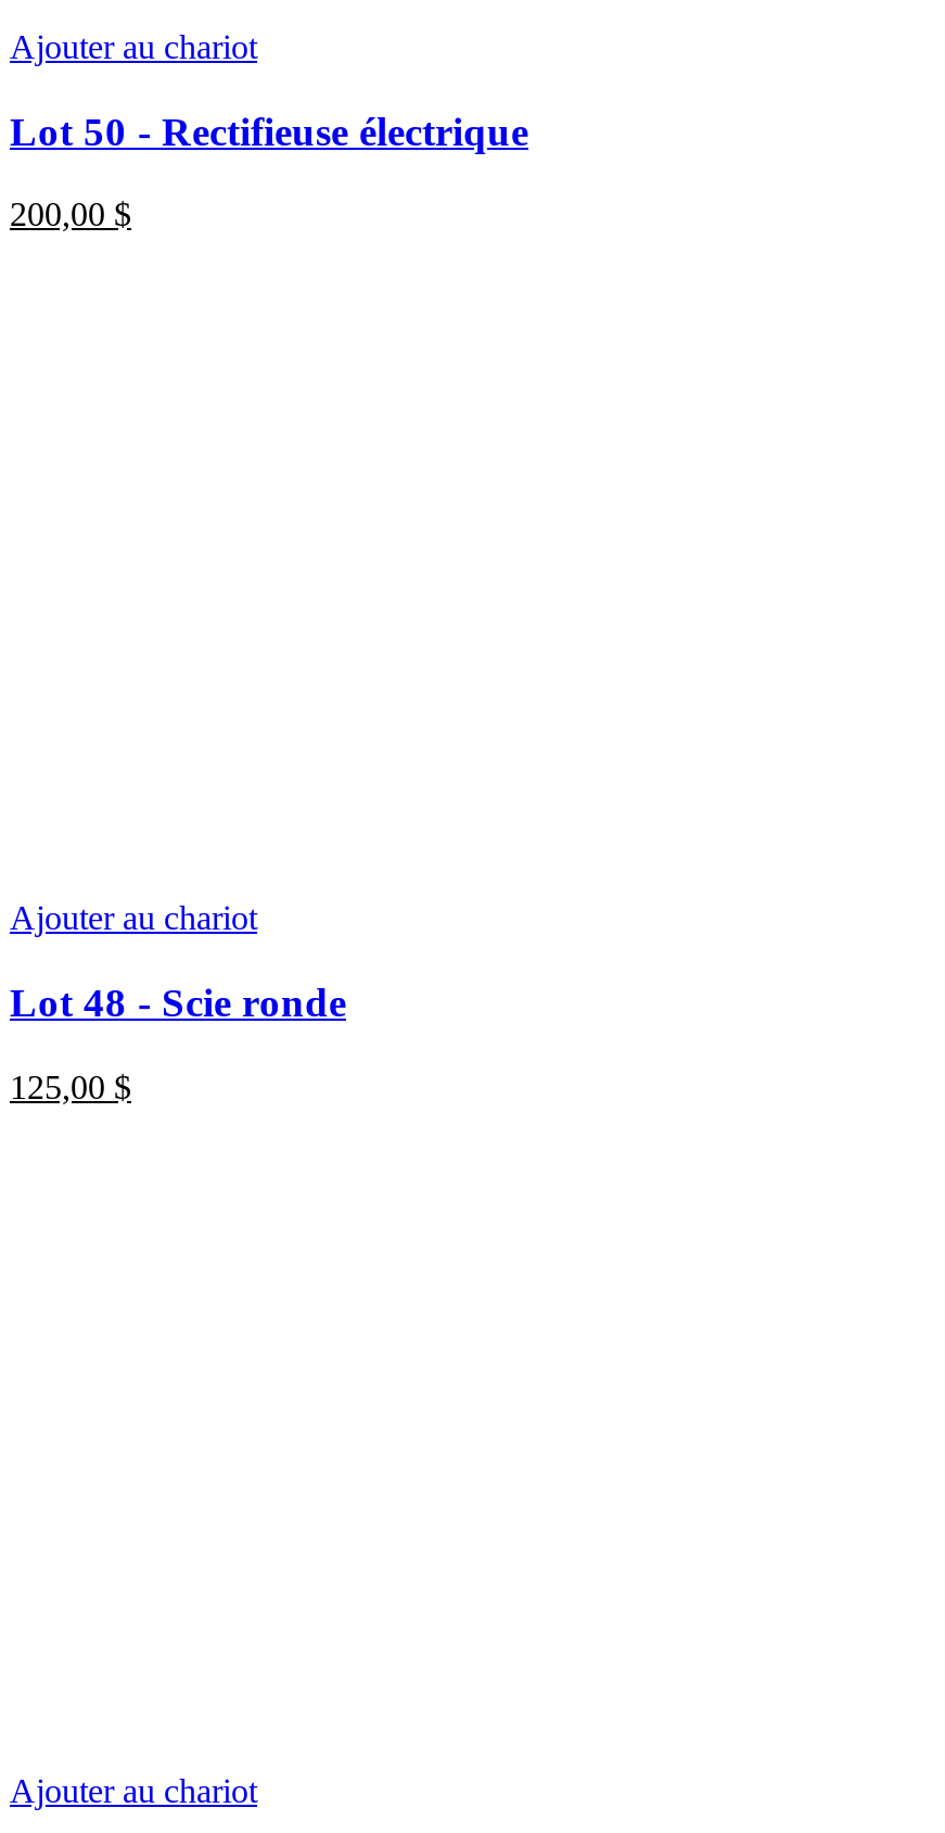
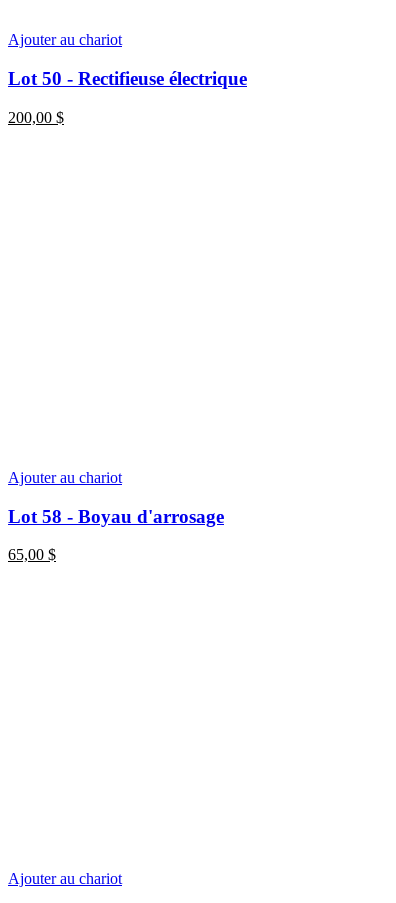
[10,980,346,1026] Lot 48 - Scie ronde -> [8,506,224,527] Lot 58 - Boyau d'arrosage
[10,1069,131,1105] 125,00 $ -> [8,546,56,563] 65,00 $

